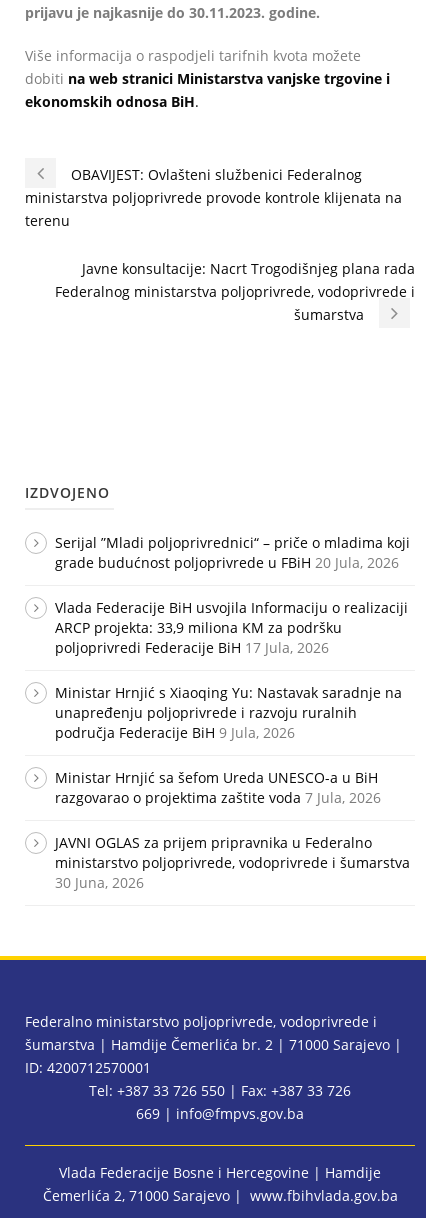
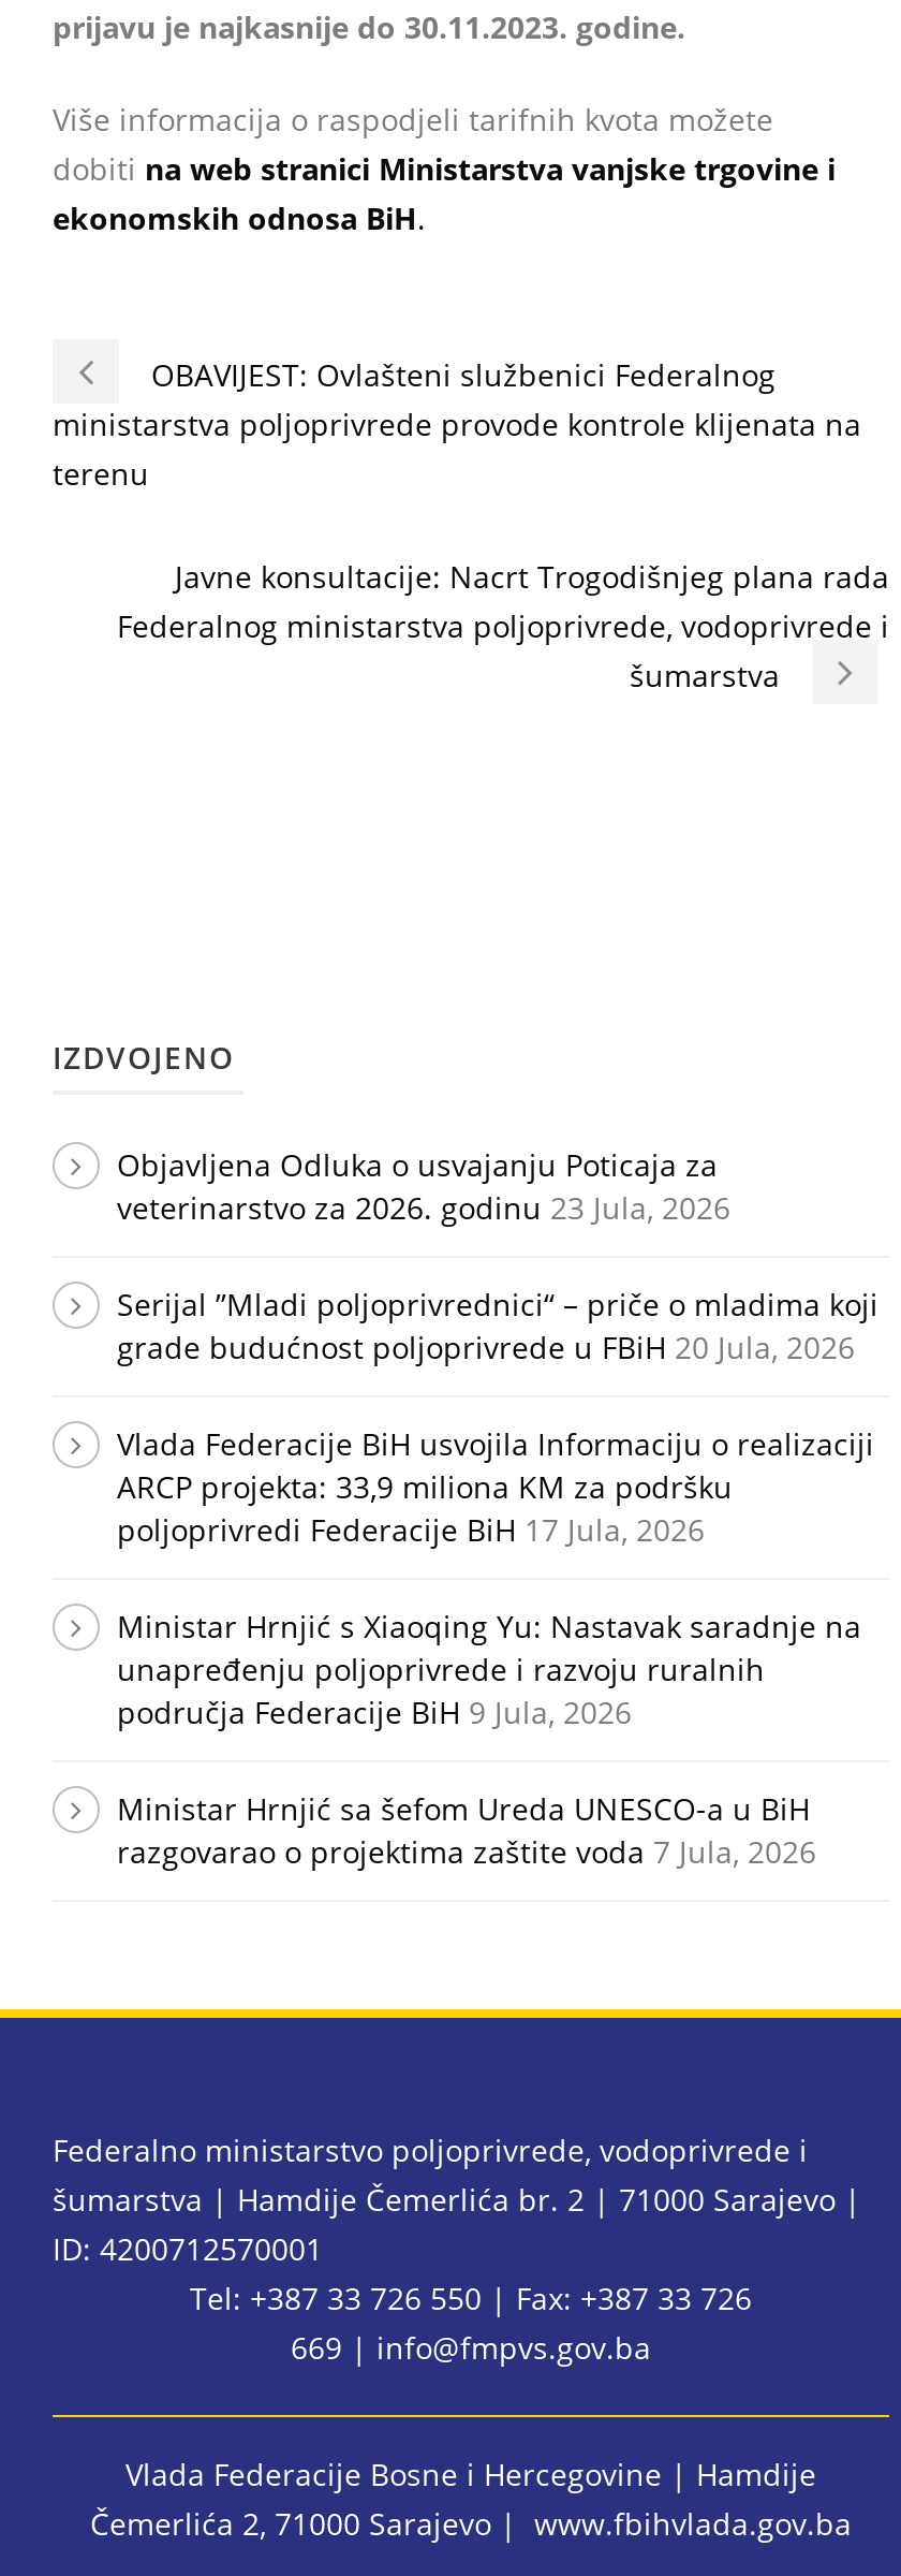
none -> [117,1144,730,1227] Objavljena Odluka o usvajanju Poticaja za | veterinarstvo za 2026. godinu 23 Jula, 2026
moved [55,533,410,807] -> [117,1283,878,1871]: Serijal ”Mladi poljoprivrednici“ – priče o mladima koji | grade budućnost poljoprivrede u FBiH 20 Jula, 2026 | Vlada Federacije BiH usvojila Informaciju o realizaciji | ... | Ministar Hrnjić sa šefom Ureda UNESCO-a u BiH | razgovarao o projektima zaštite voda 7 Jula, 2026
[55,833,410,892] JAVNI OGLAS za prijem pripravnika u Federalno | ministarstvo poljoprivrede, vodoprivrede i šumarstva | 30 Juna, 2026 -> none

